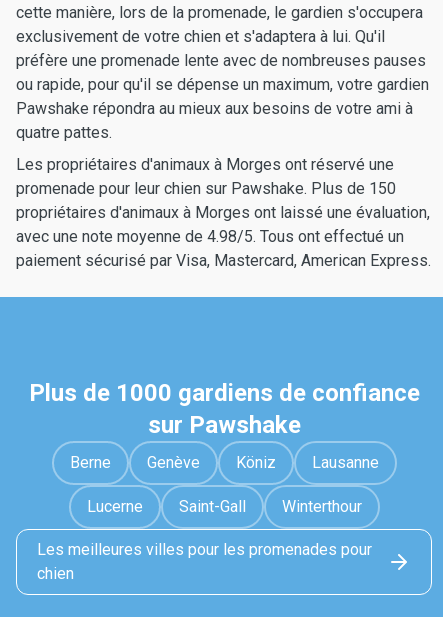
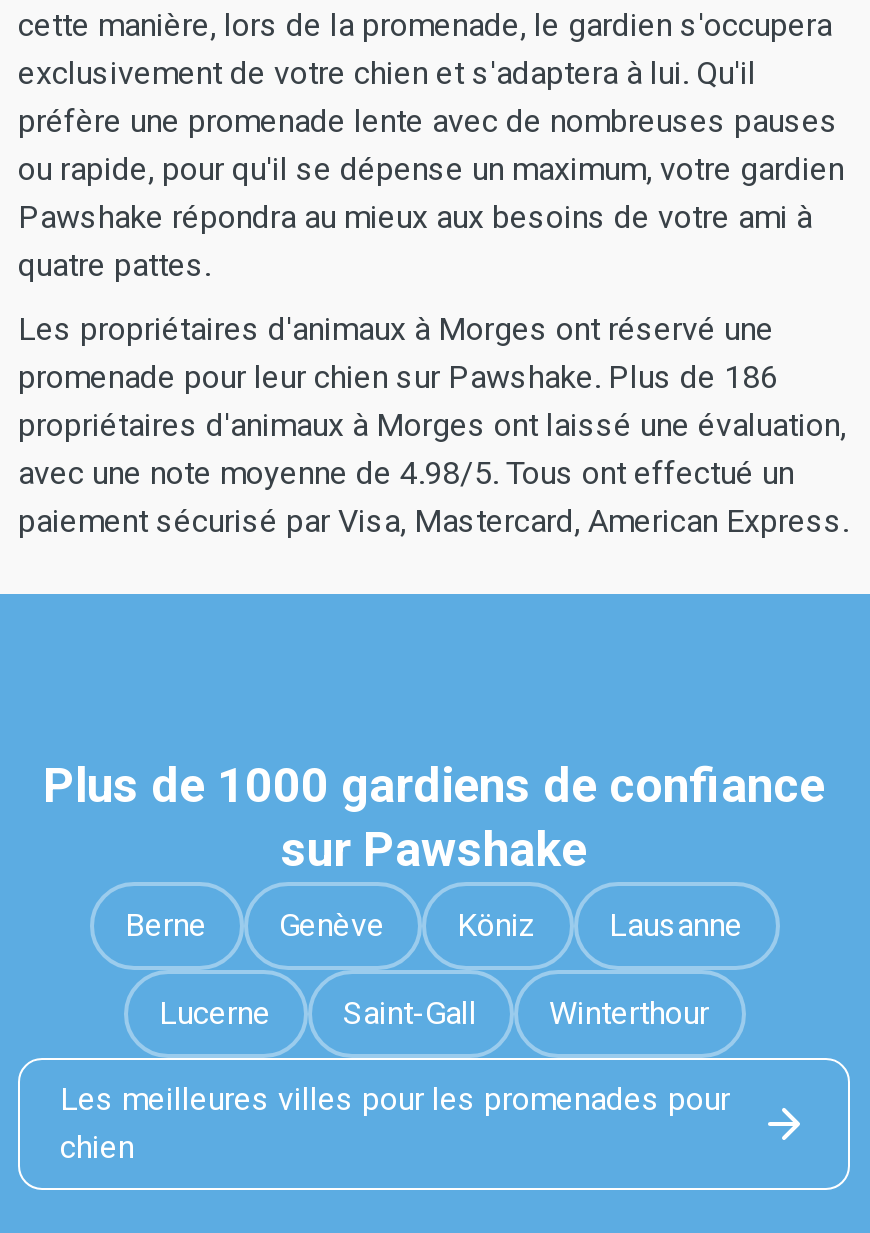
[16,179,396,198] promenade pour leur chien sur Pawshake. Plus de 150 -> [18,358,778,396] promenade pour leur chien sur Pawshake. Plus de 186

